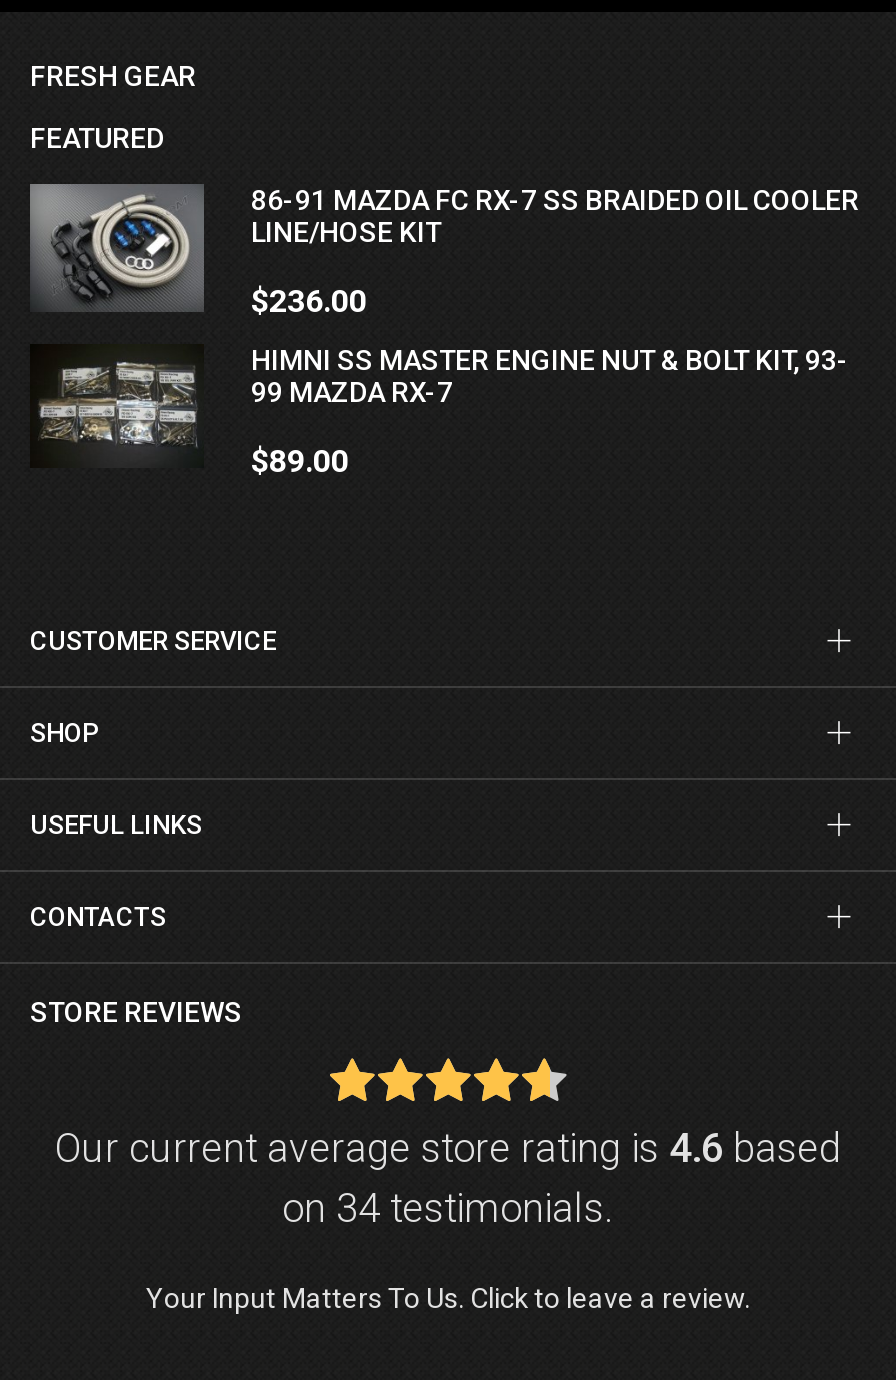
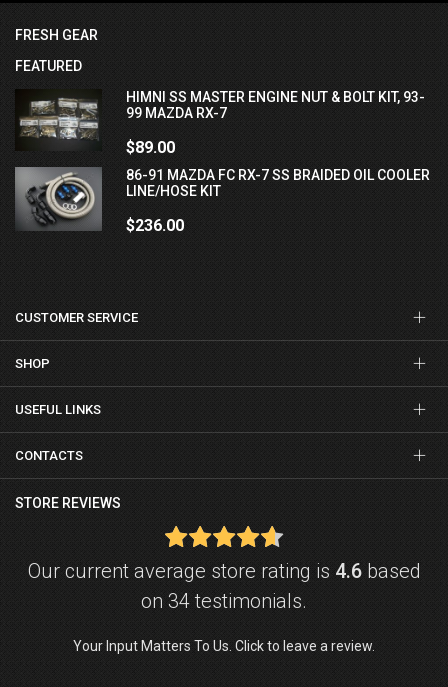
moved [28,182,859,320] -> [14,166,429,235]: [image] | 86-91 MAZDA FC RX-7 SS BRAIDED OIL COOLER | LINE/HOSE KIT | $236.00
moved [251,344,849,480] -> [125,89,424,157]: HIMNI SS MASTER ENGINE NUT & BOLT KIT, 93- | 99 MAZDA RX-7 | $89.00

